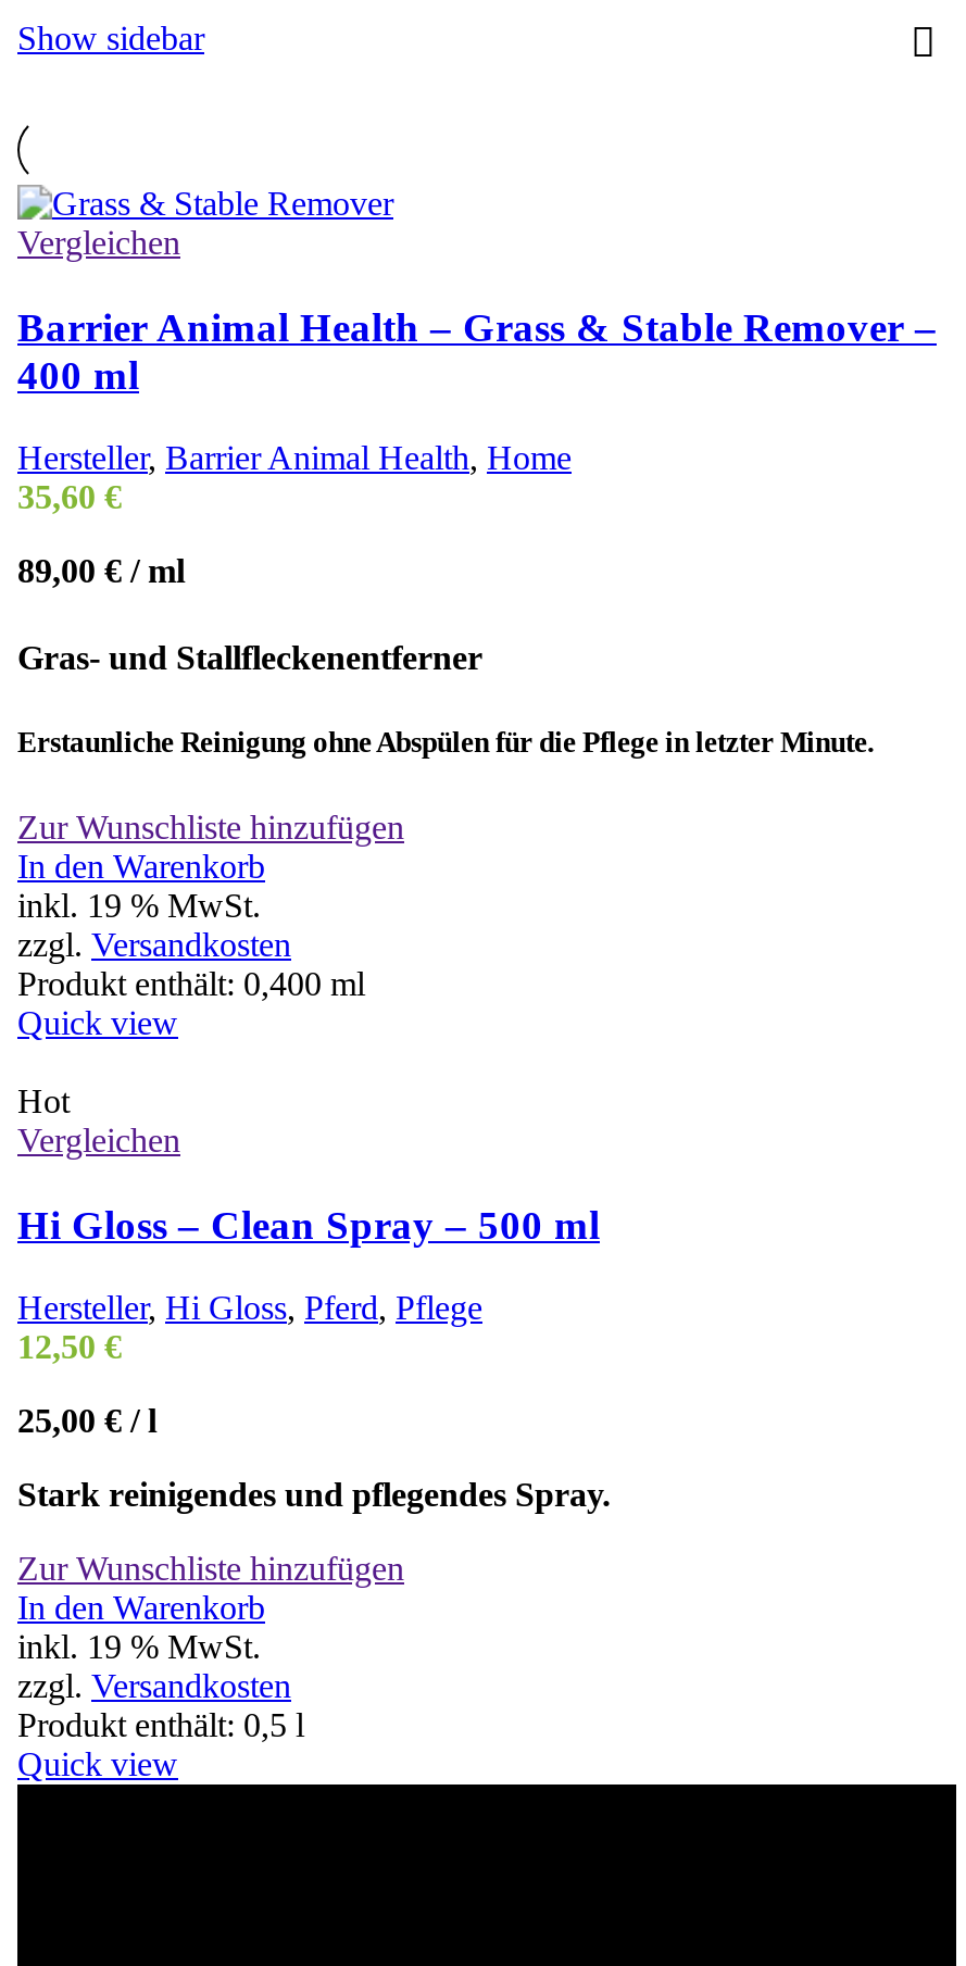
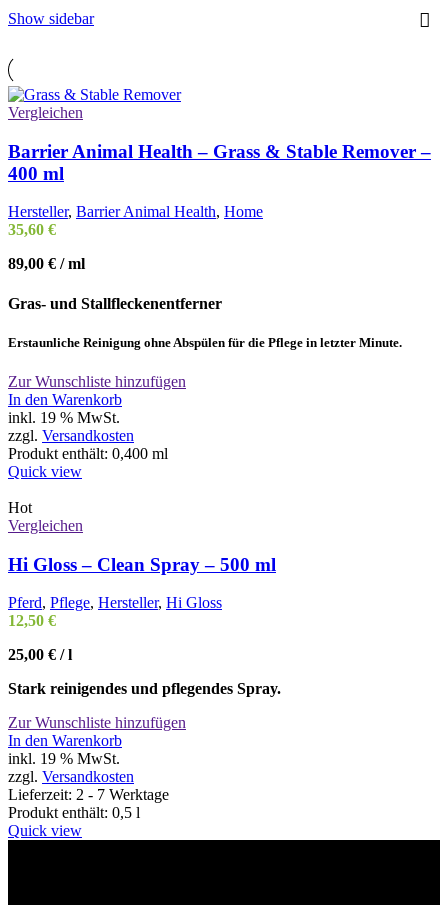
[17,1290,482,1327] Hersteller, Hi Gloss, Pferd, Pflege -> [8,594,222,611] Pferd, Pflege, Hersteller, Hi Gloss
none -> [8,786,169,803] Lieferzeit: 2 - 7 Werktage

